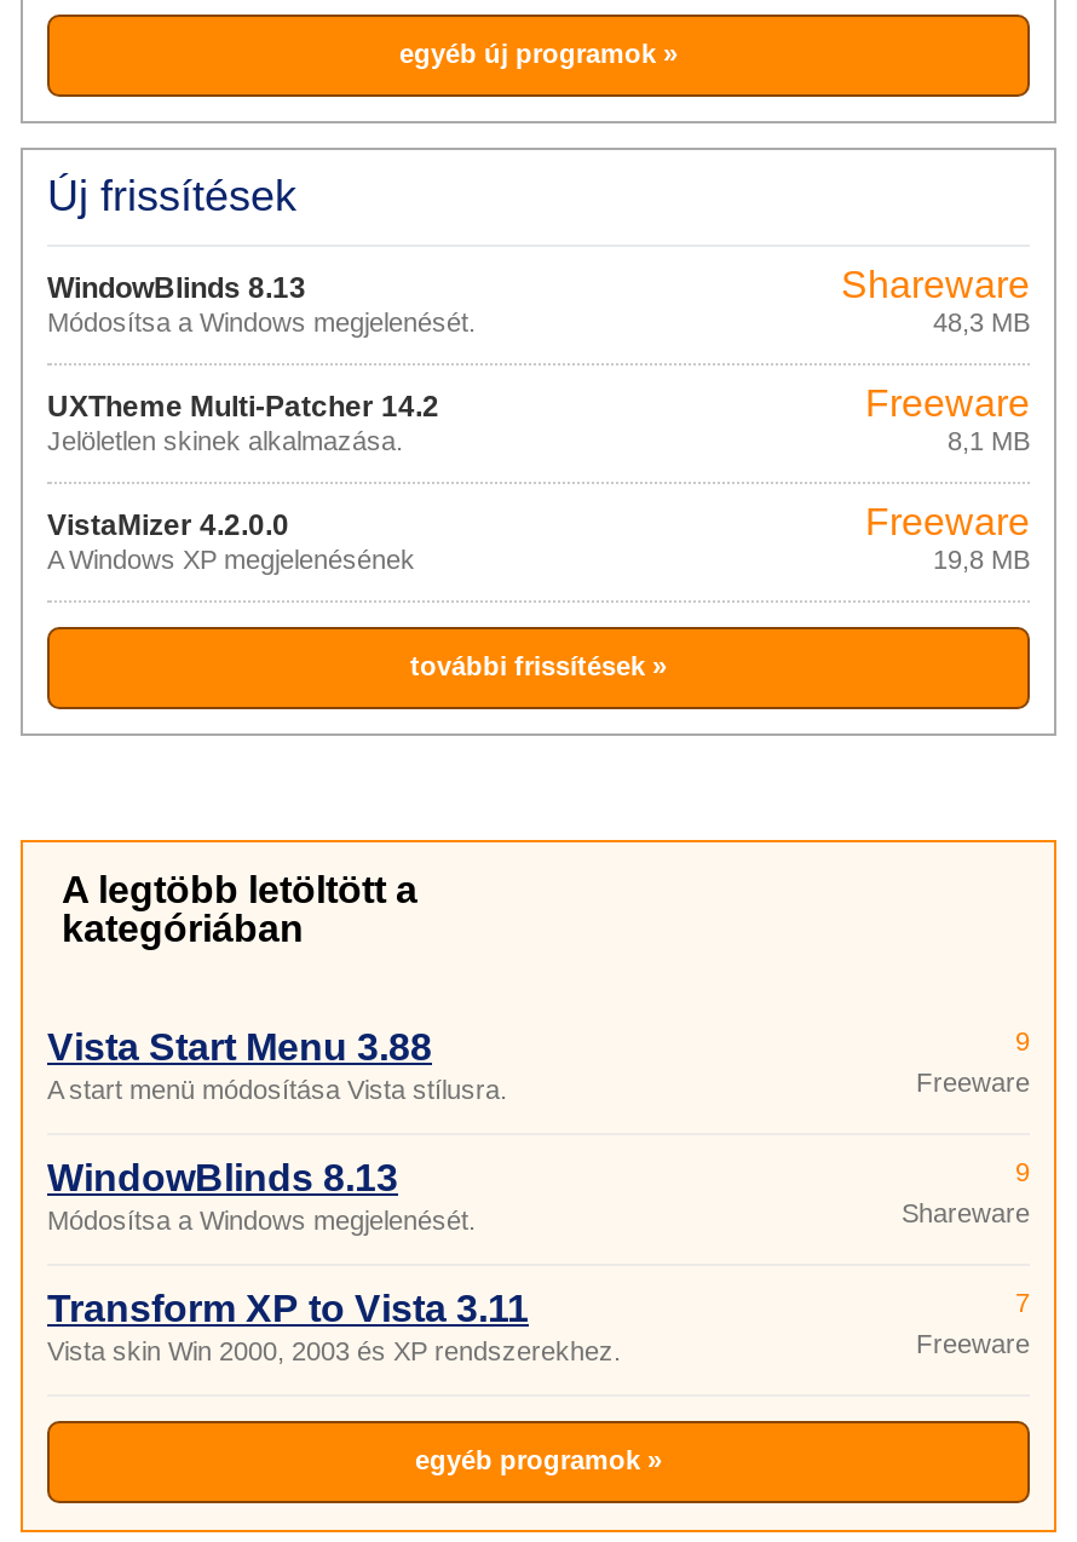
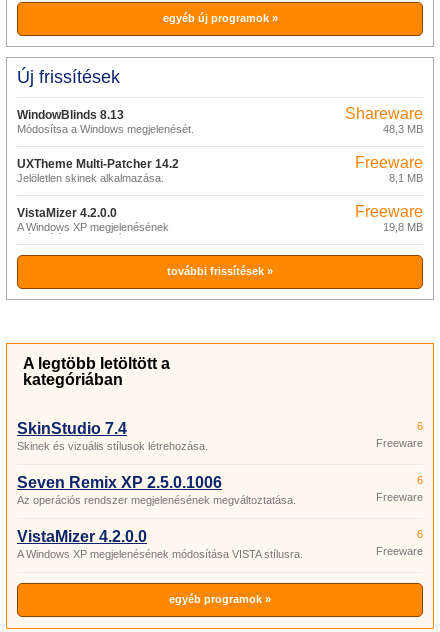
[47,1026,507,1104] Vista Start Menu 3.88 | A start menü módosítása Vista stílusra. -> [17,420,208,452] SkinStudio 7.4 | Skinek és vizuális stílusok létrehozása.
[1015,1026,1030,1055] 9 -> [417,420,423,432] 6
[47,1157,476,1235] WindowBlinds 8.13 | Módosítsa a Windows megjelenését. -> [17,474,296,506] Seven Remix XP 2.5.0.1006 | Az operációs rendszer megjelenésének megváltoztatása.
[902,1157,1030,1227] 9 | Shareware -> [376,474,423,503] 6 | Freeware
[47,1288,621,1365] Transform XP to Vista 3.11 | Vista skin Win 2000, 2003 és XP rendszerekhez. -> [17,528,303,560] VistaMizer 4.2.0.0 | A Windows XP megjelenésének módosítása VISTA stílusra.
[1015,1288,1030,1317] 7 -> [417,528,423,540] 6

